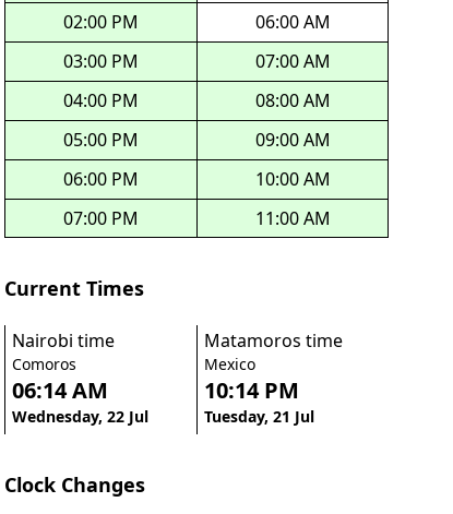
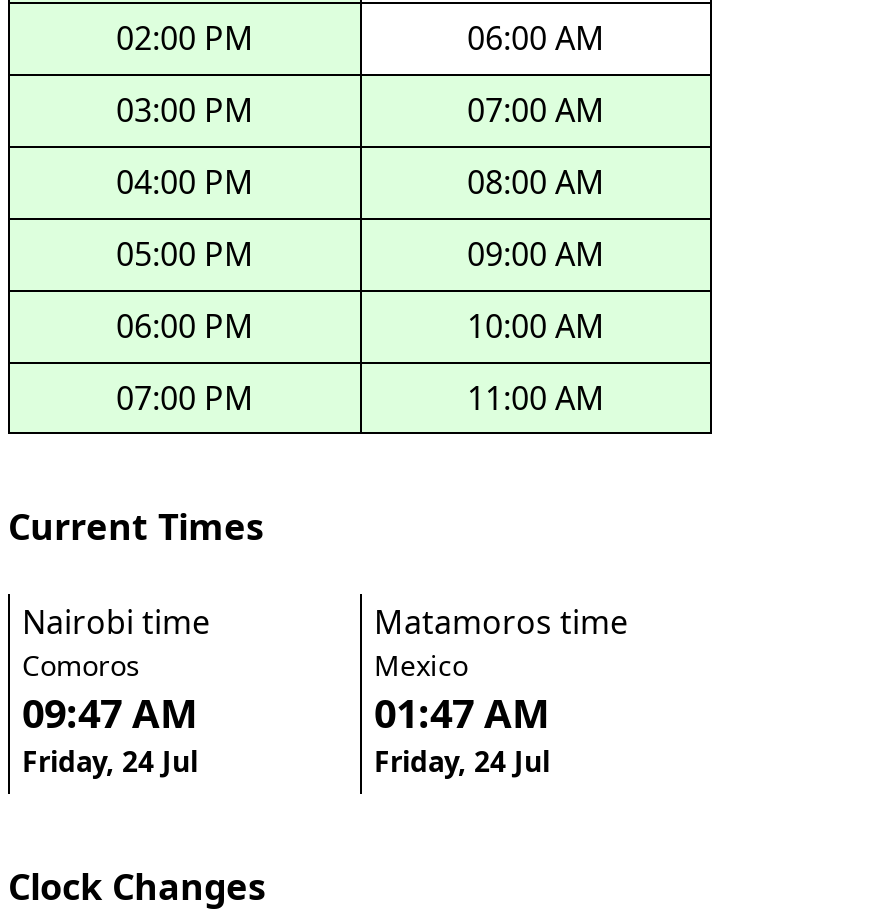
[12,375,108,405] 06:14 AM -> [22,685,198,739] 09:47 AM
[204,375,314,426] 10:14 PM | Tuesday, 21 Jul -> [374,685,550,779] 01:47 AM | Friday, 24 Jul
[12,406,148,426] Wednesday, 22 Jul -> [22,741,198,779] Friday, 24 Jul

